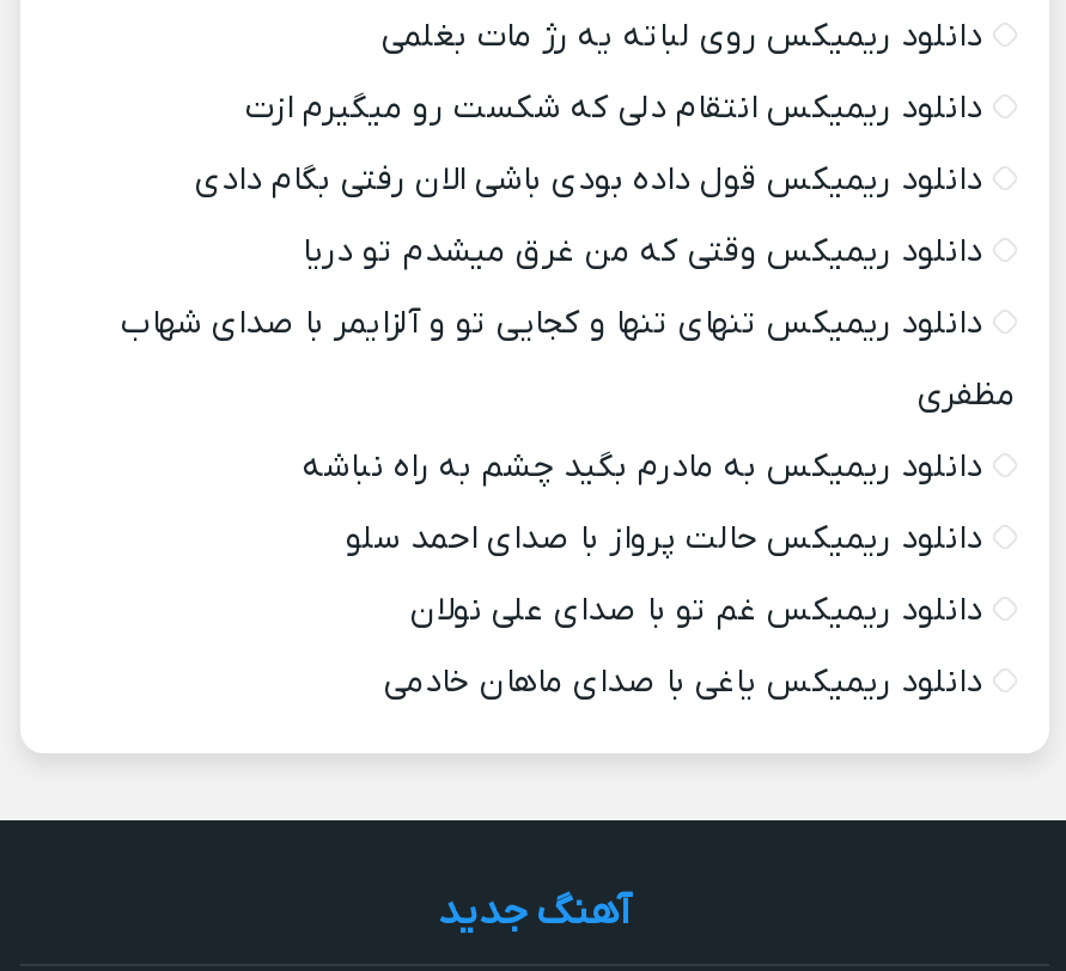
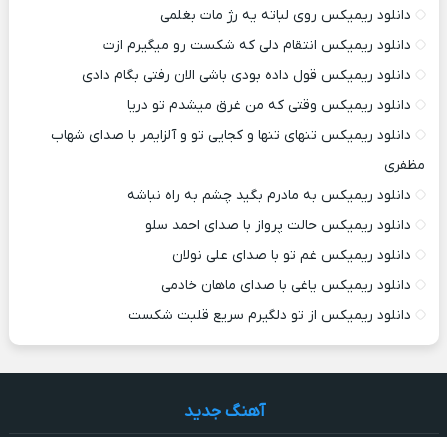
none -> [128,306,411,325] دانلود ریمیکس از تو دلگیرم سریع قلبت شکست

